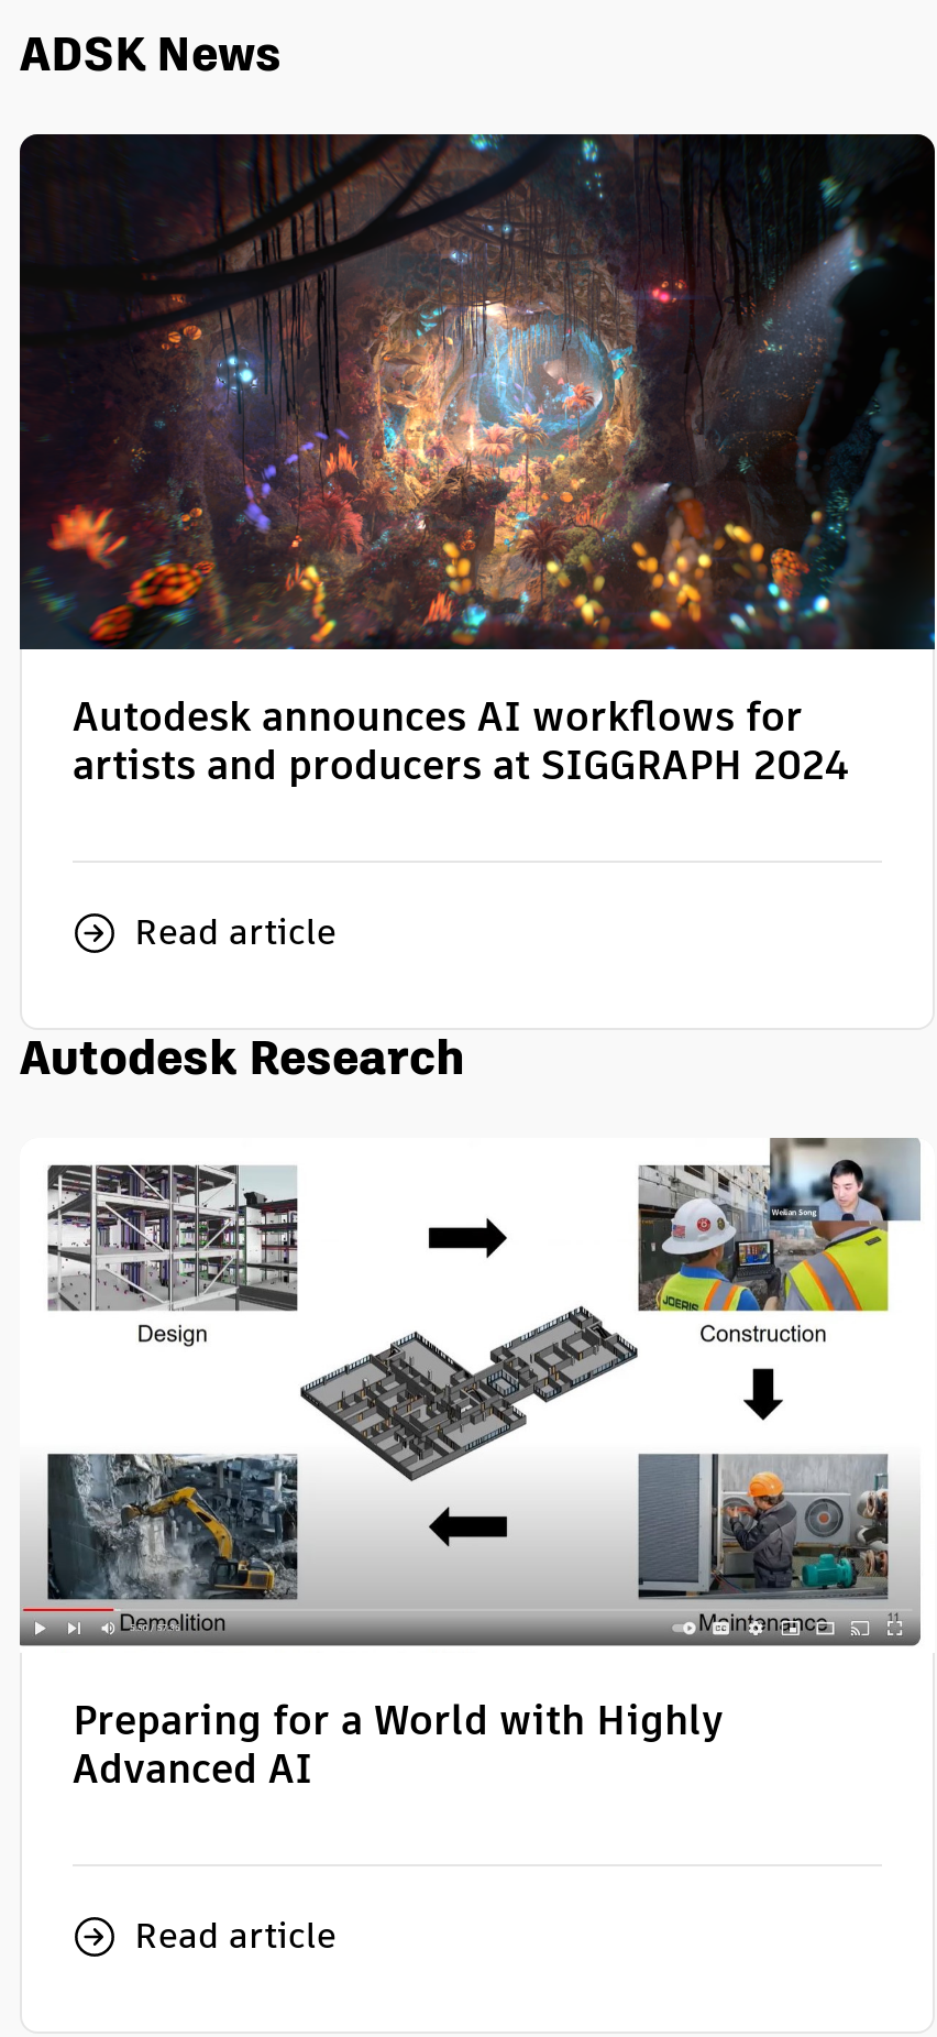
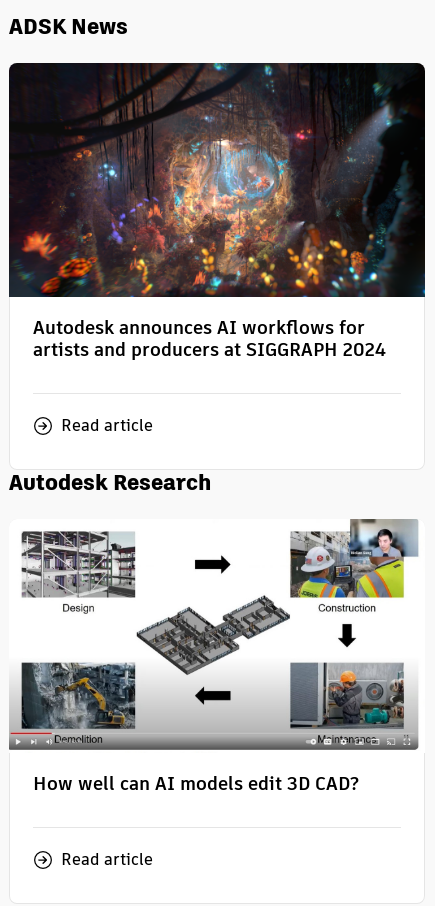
[73,1693,724,1797] Preparing for a World with Highly | Advanced AI -> [33,771,359,796] How well can AI models edit 3D CAD?

